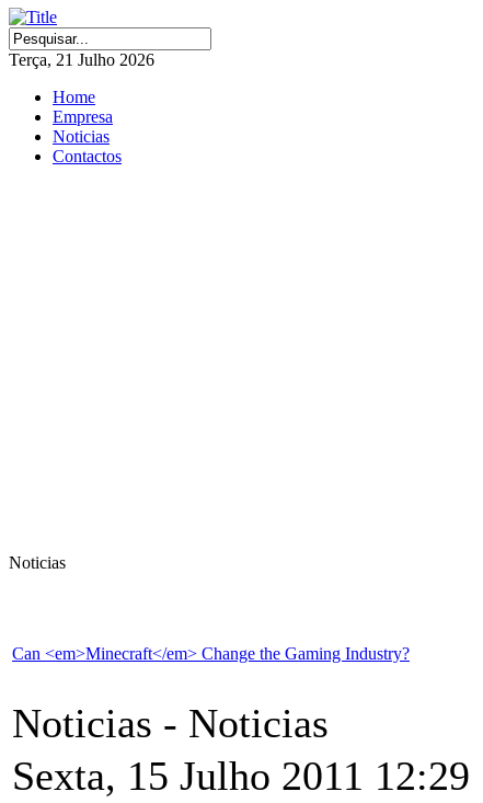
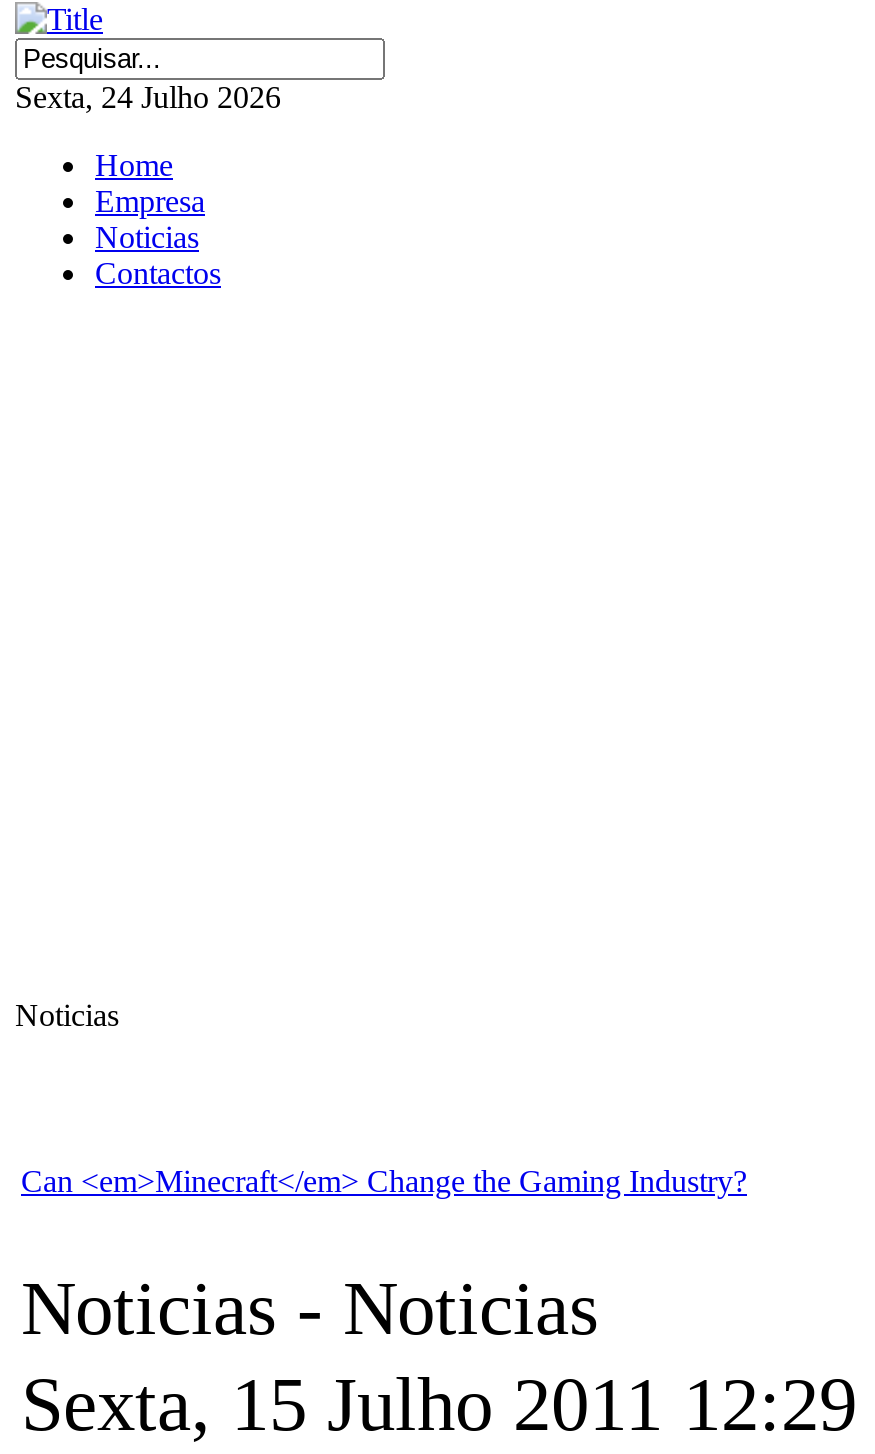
[9,50,154,69] Terça, 21 Julho 2026 -> [15,80,281,114] Sexta, 24 Julho 2026

